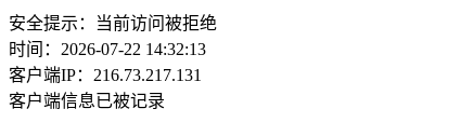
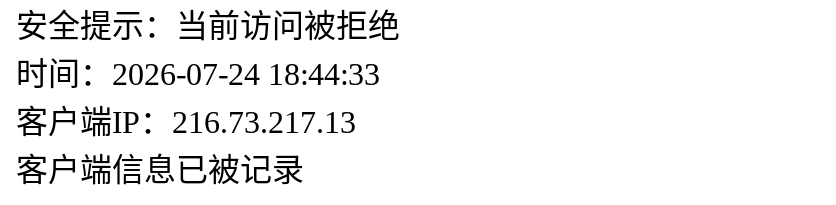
[9,40,206,58] 时间：2026-07-22 14:32:13 -> [16,57,380,91] 时间：2026-07-24 18:44:33
[9,66,202,84] 客户端IP：216.73.217.131 -> [16,105,356,139] 客户端IP：216.73.217.13

